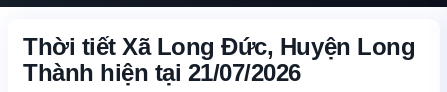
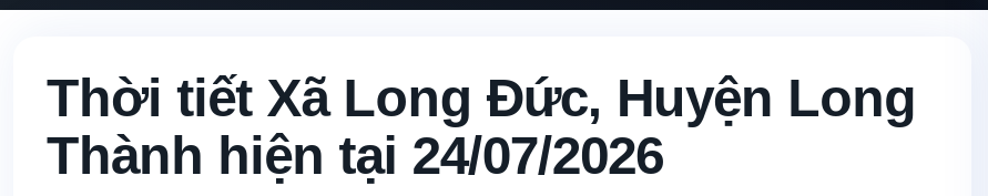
[23,59,301,86] Thành hiện tại 21/07/2026 -> [47,125,663,185] Thành hiện tại 24/07/2026

